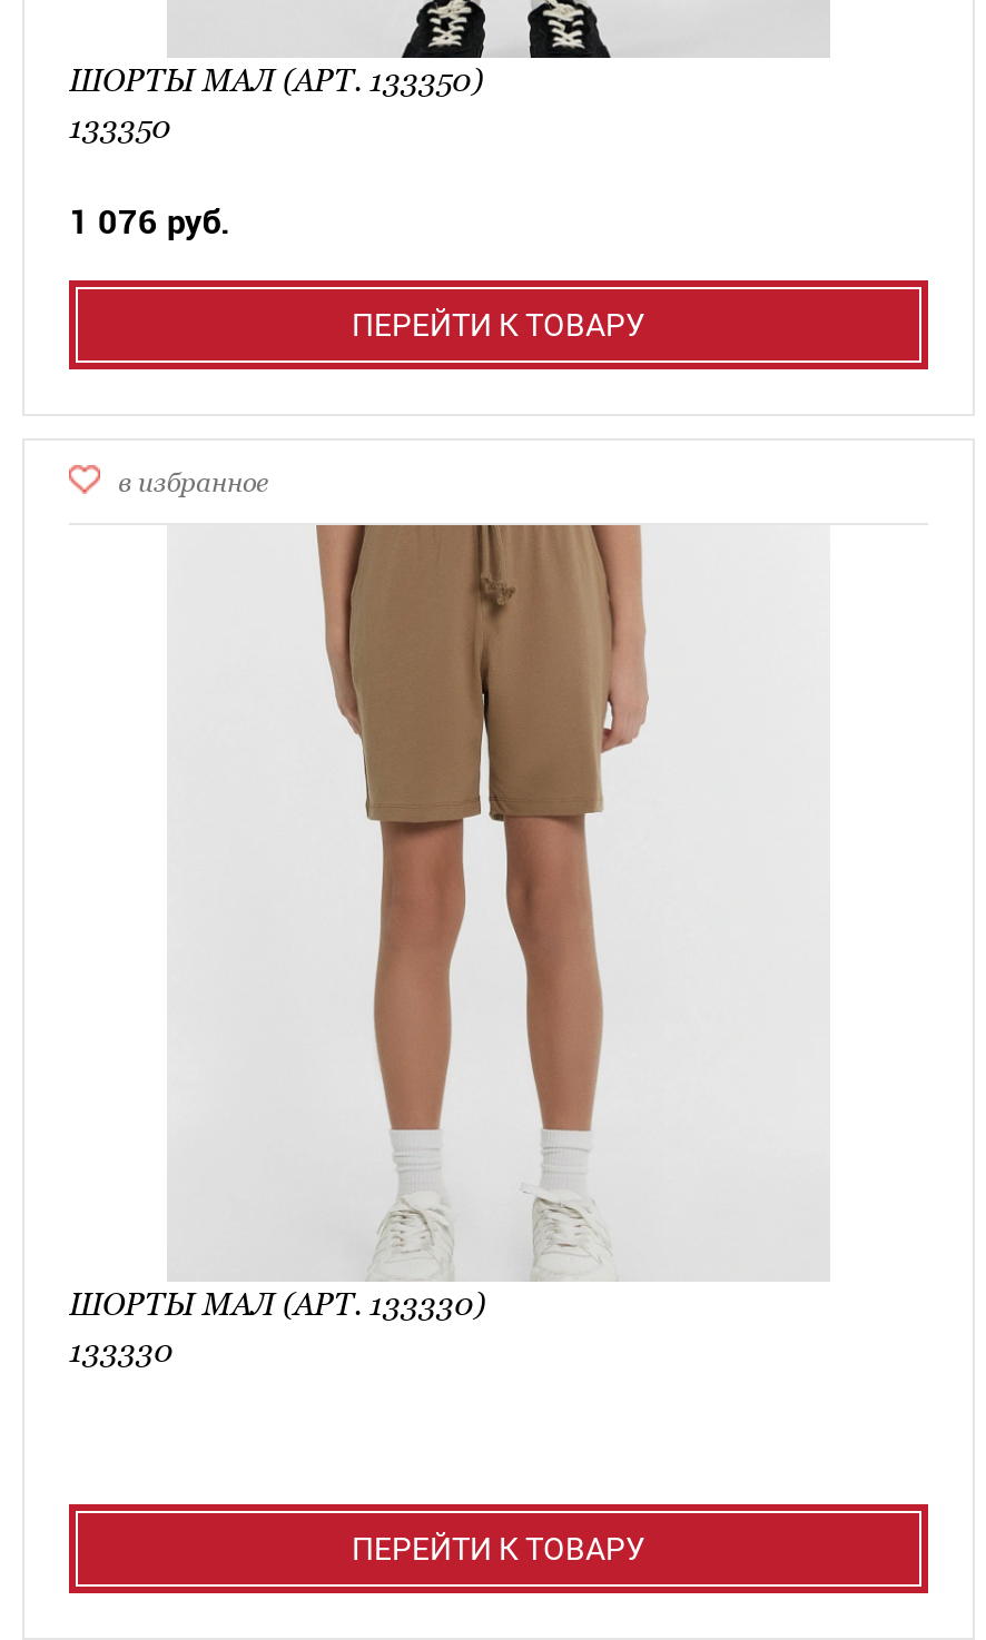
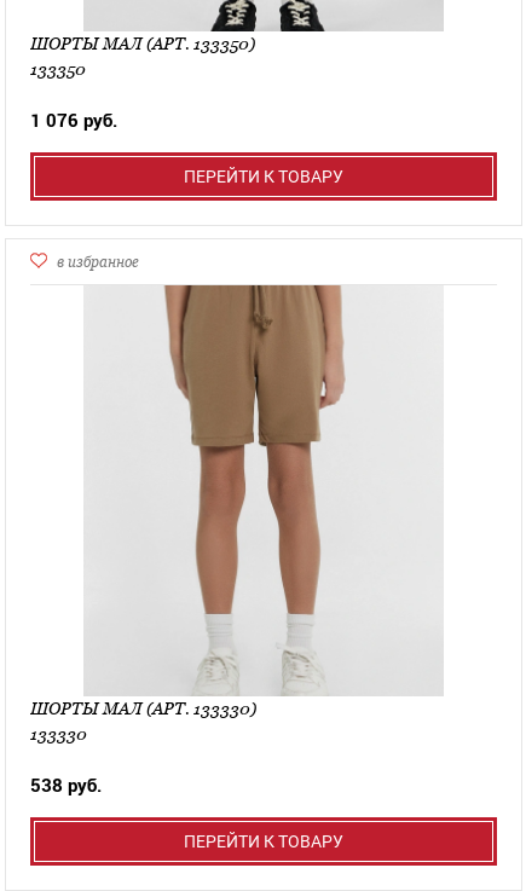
none -> [30,775,102,797] 538 руб.

